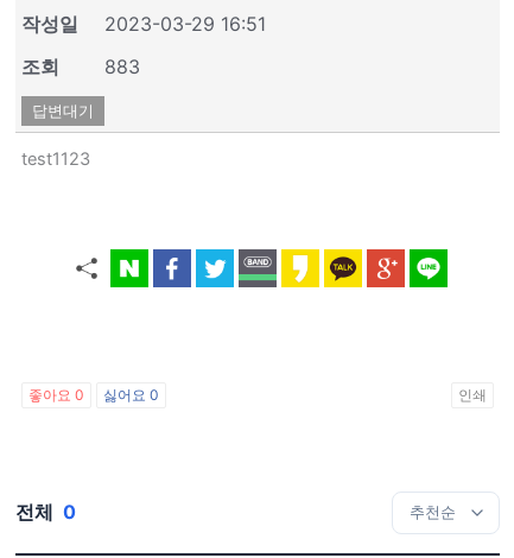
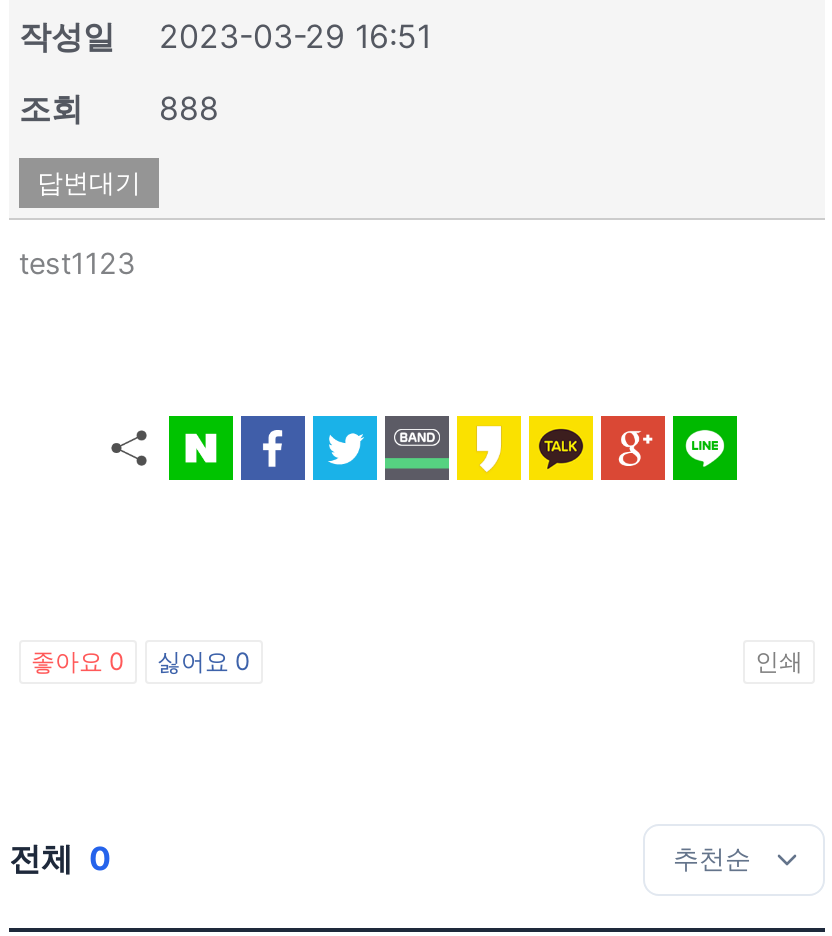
[21,54,140,78] 조회 883 -> [19,87,219,127] 조회 888

